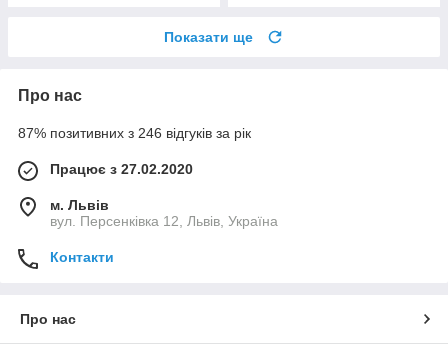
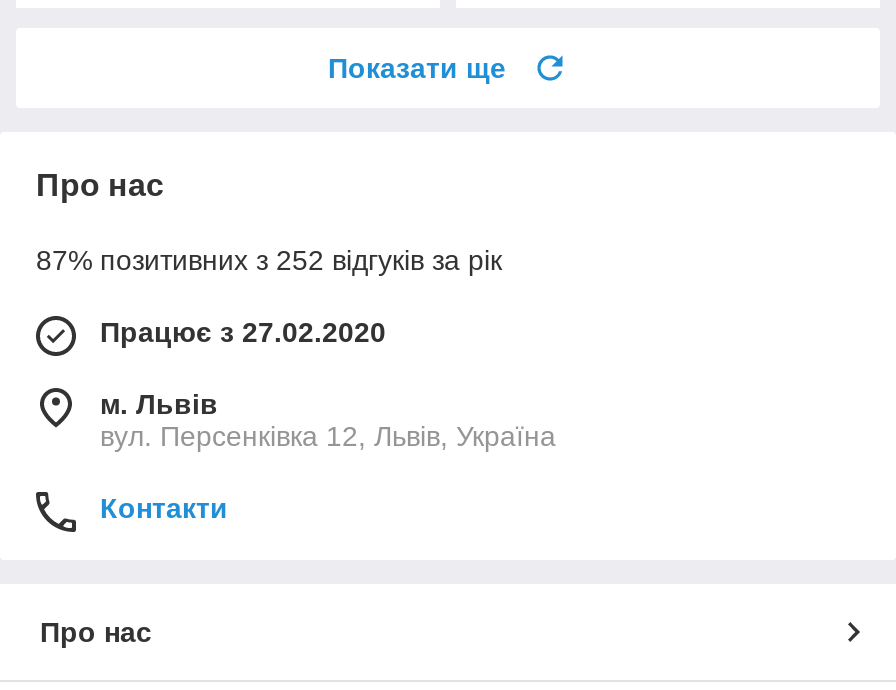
[18,125,251,141] 87% позитивних з 246 відгуків за рік -> [36,244,502,276] 87% позитивних з 252 відгуків за рік

